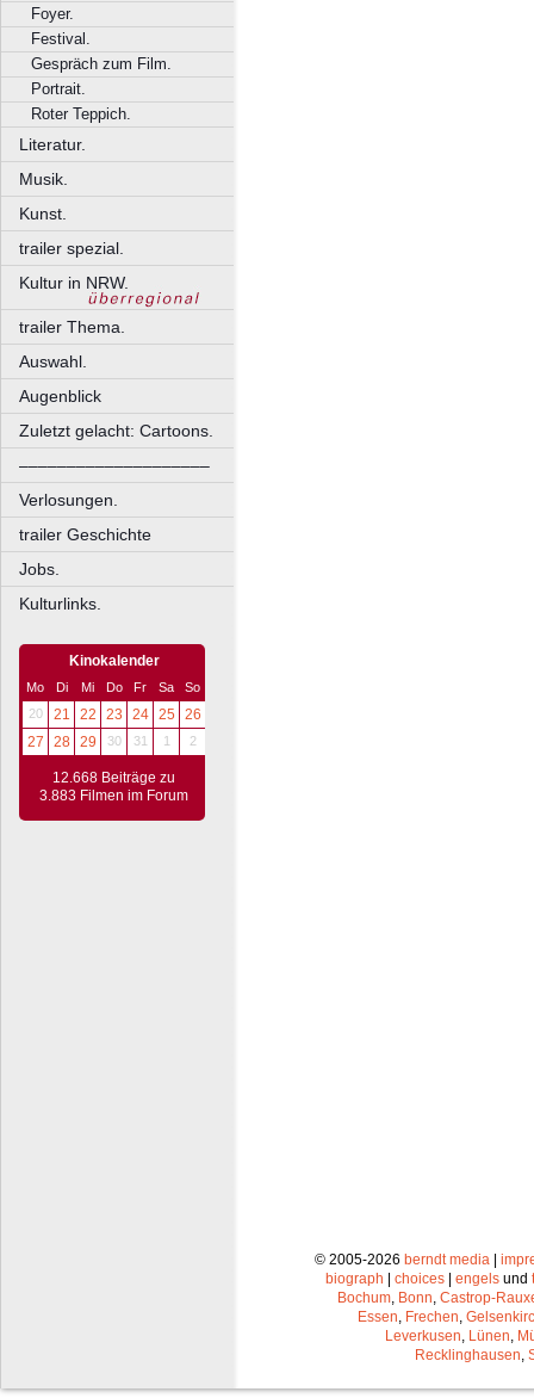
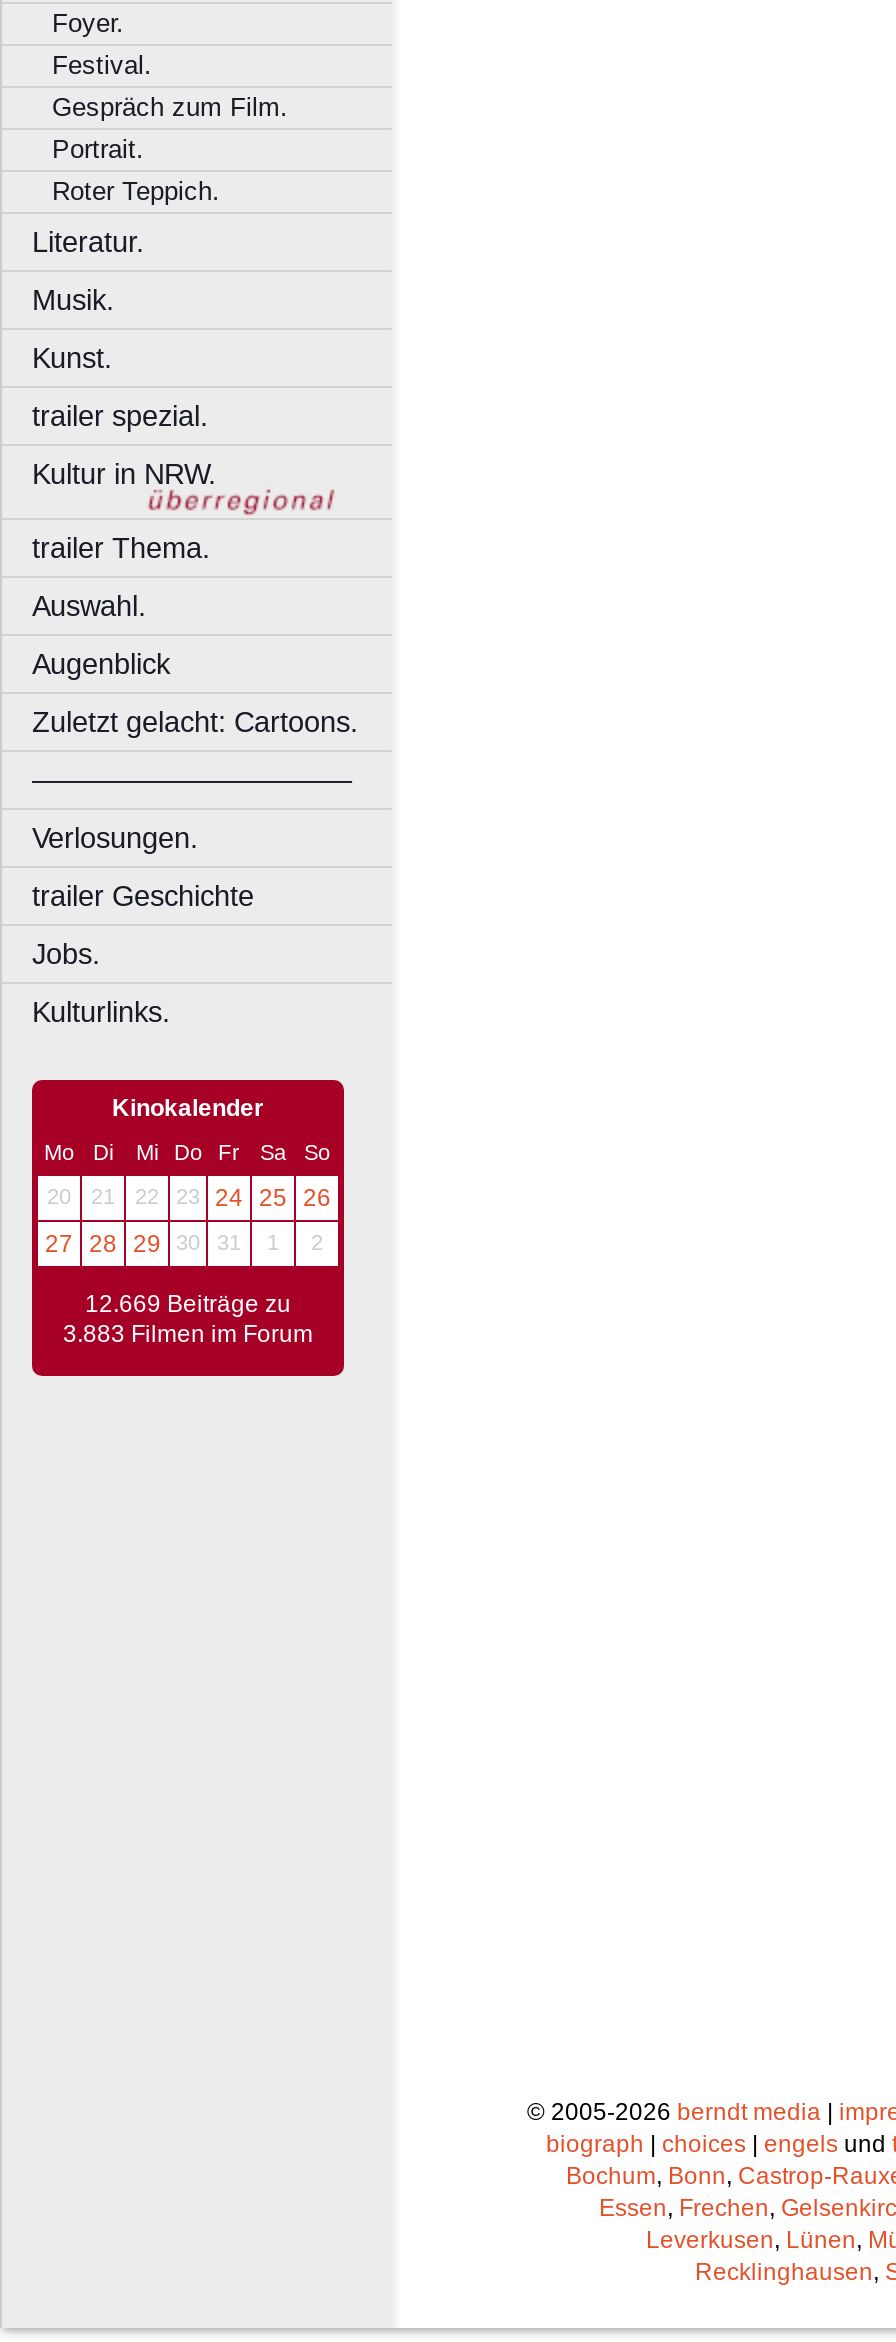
[52,769,175,786] 12.668 Beiträge zu -> [85,1290,291,1318] 12.669 Beiträge zu

